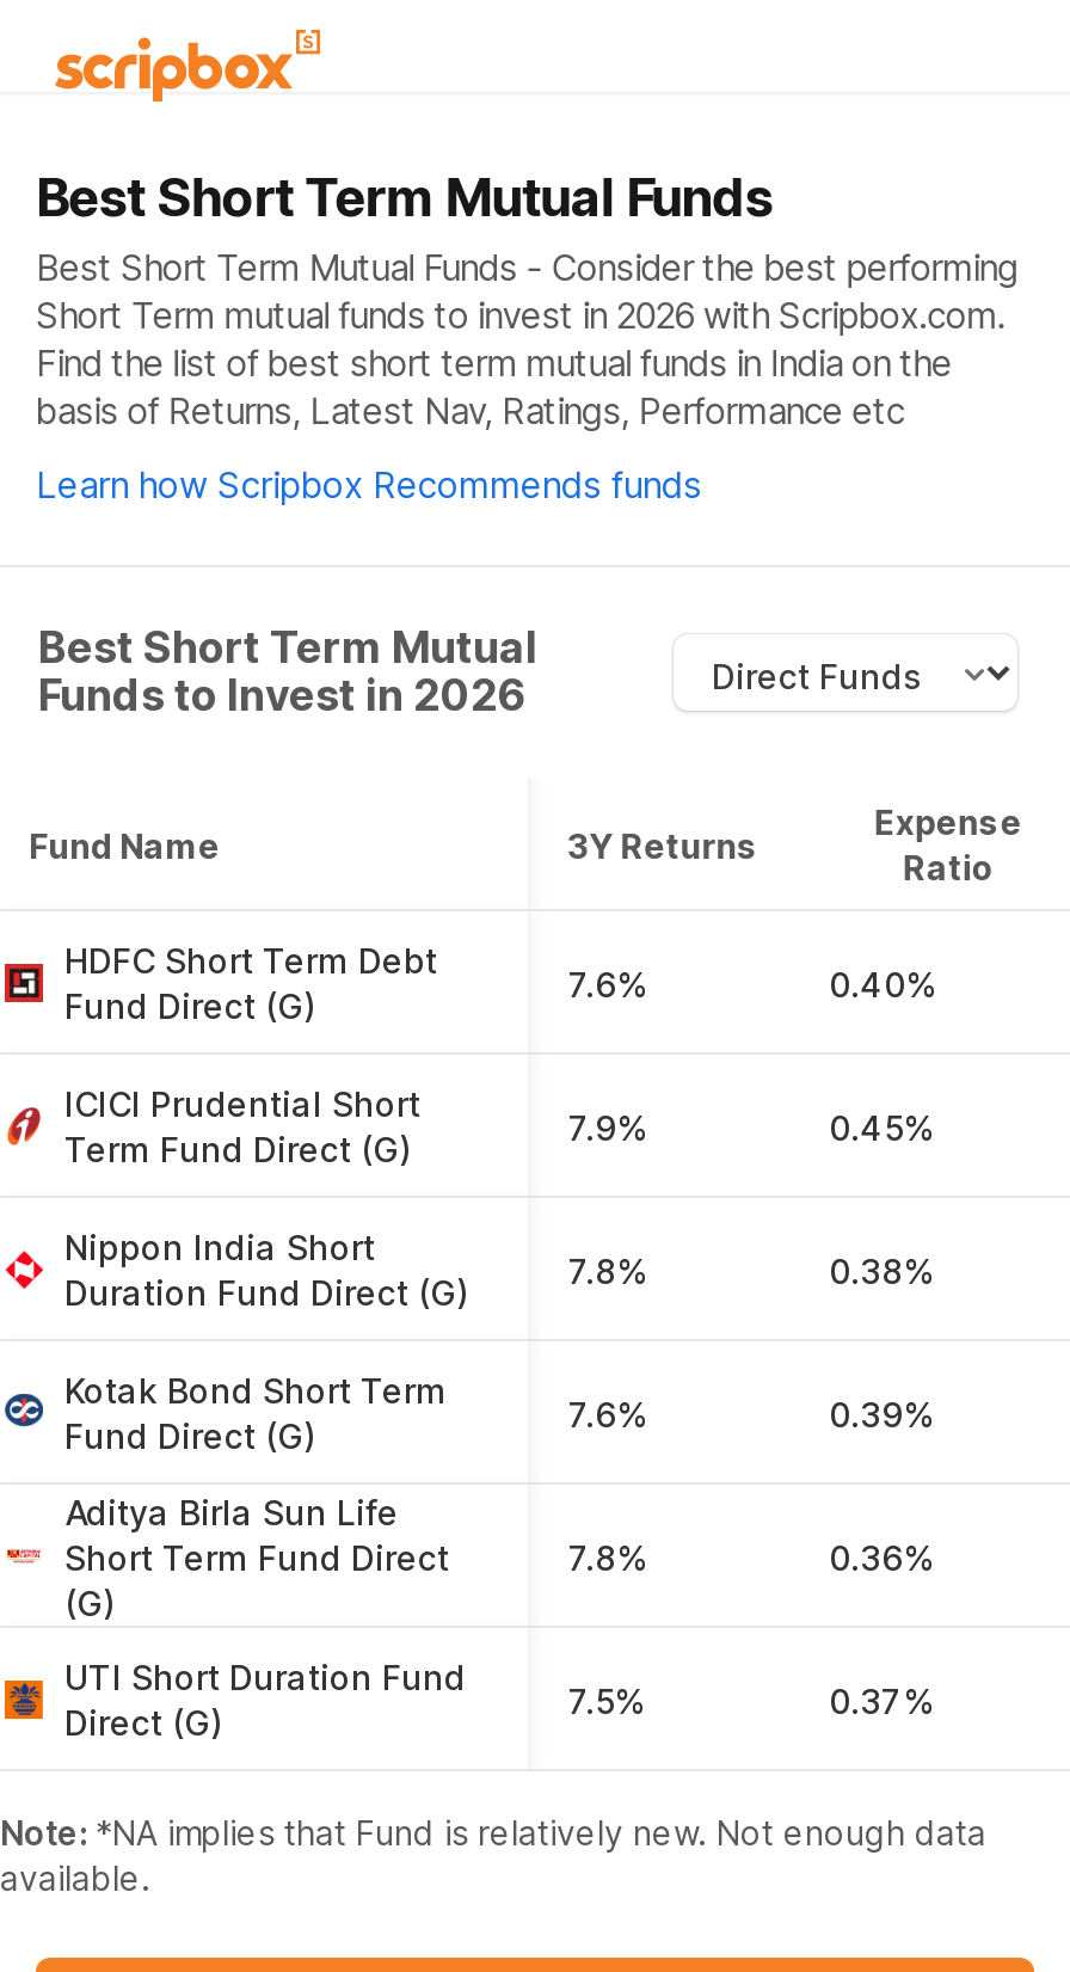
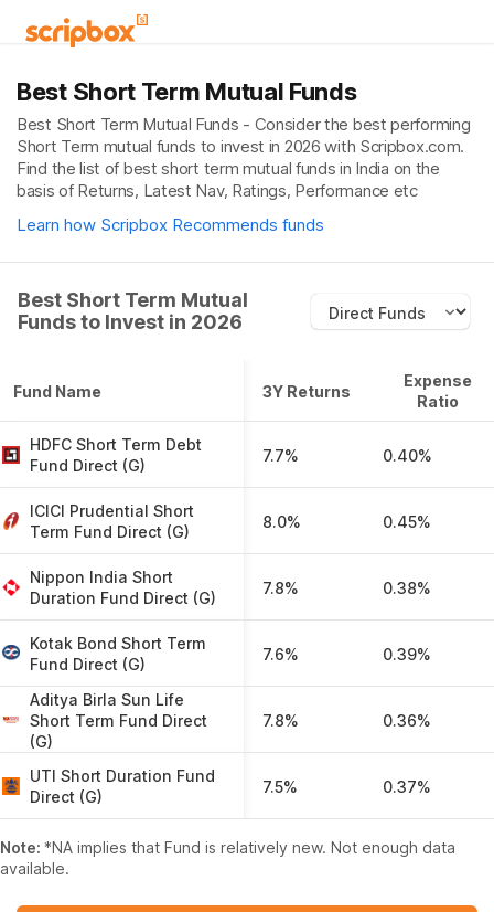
[568,963,647,1003] 7.6% -> [262,446,299,464] 7.7%
[568,1106,647,1147] 7.9% -> [262,512,301,531] 8.0%

